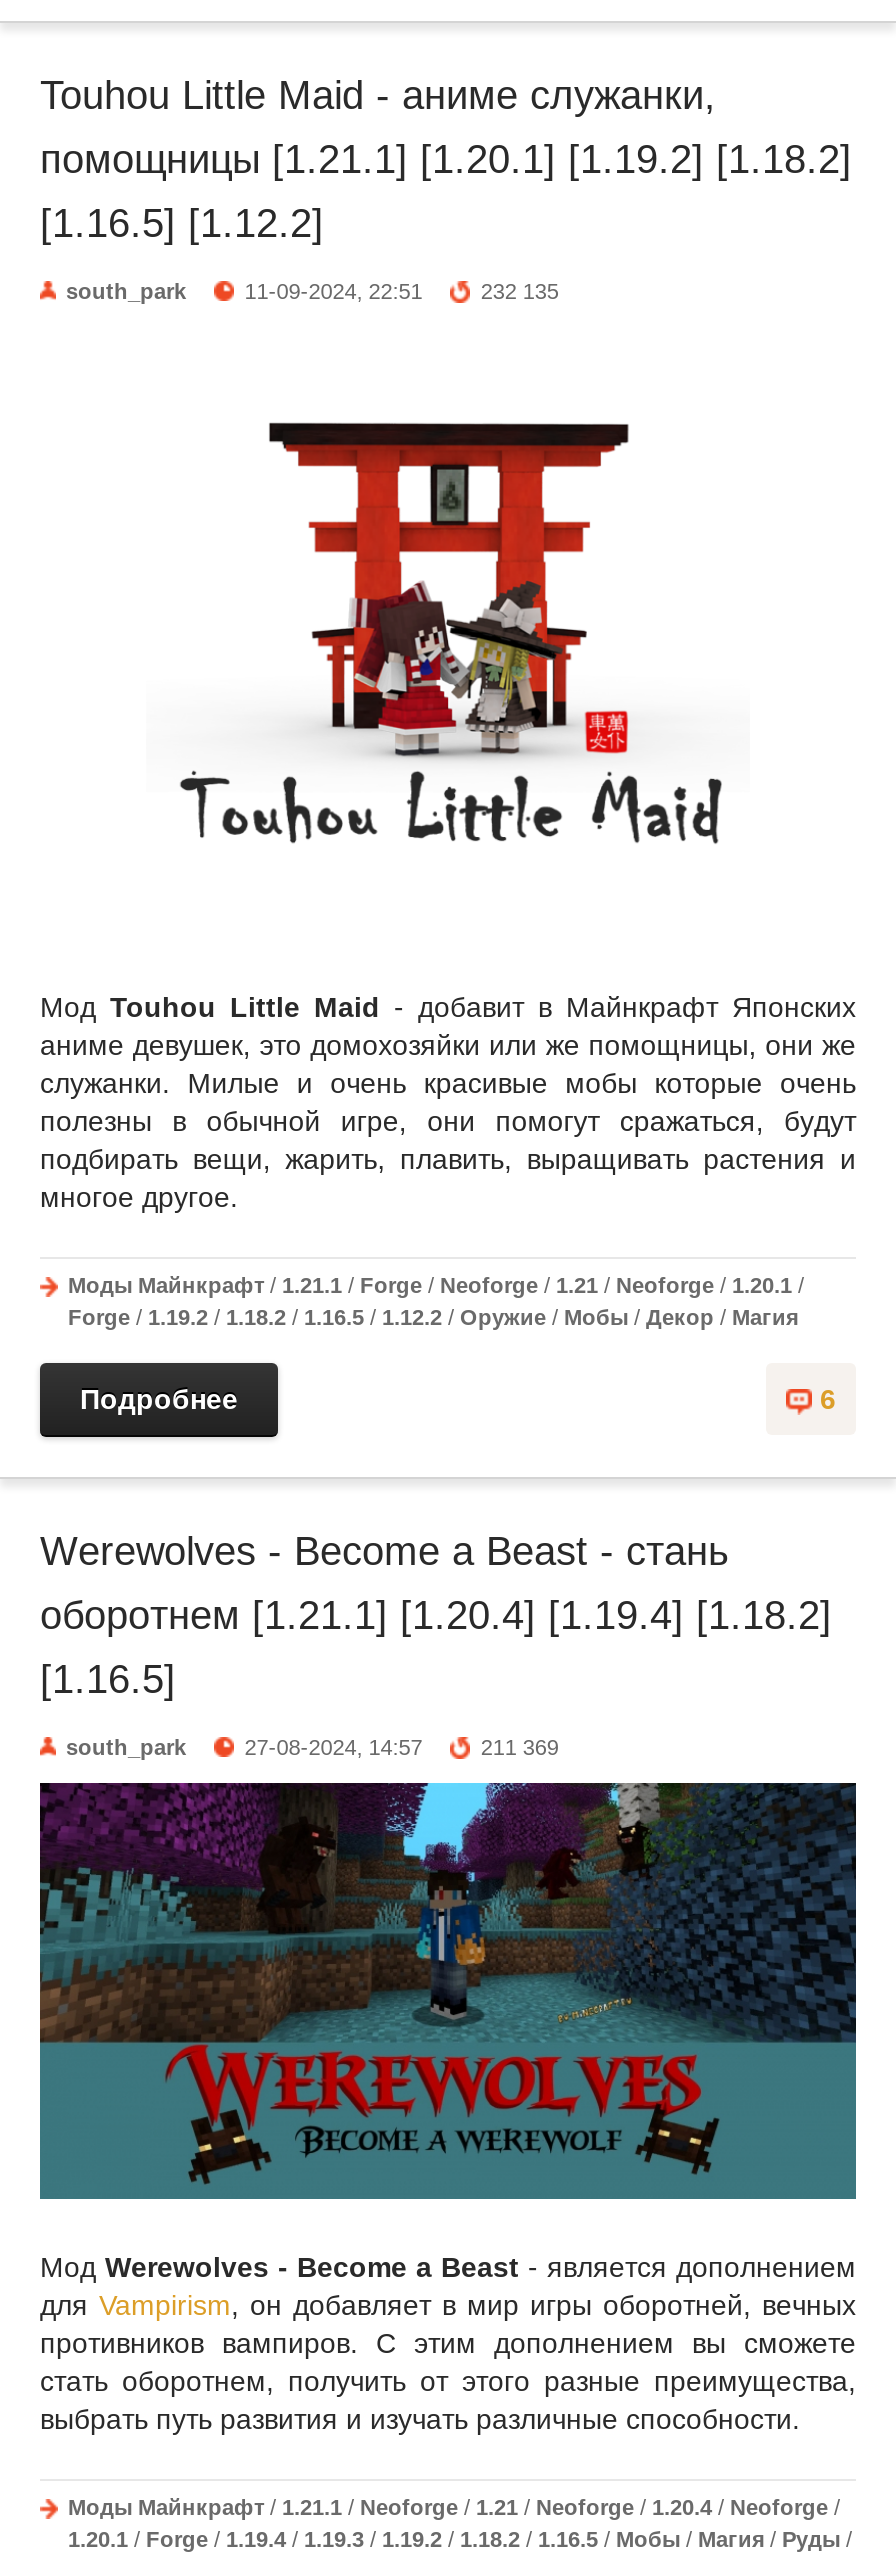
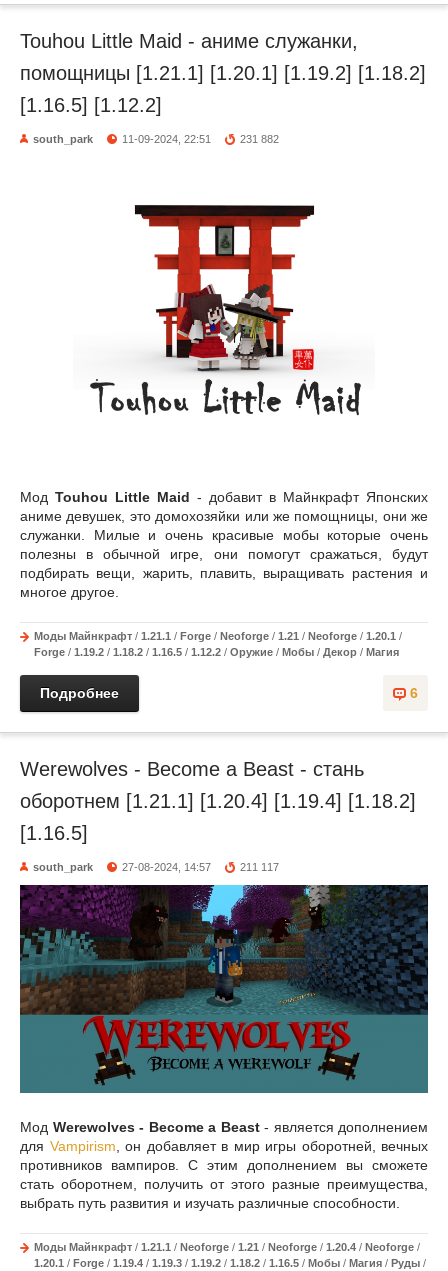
[481,280,559,304] 232 135 -> [240,133,279,145] 231 882
[481,1736,559,1760] 211 369 -> [240,861,279,873] 211 117

